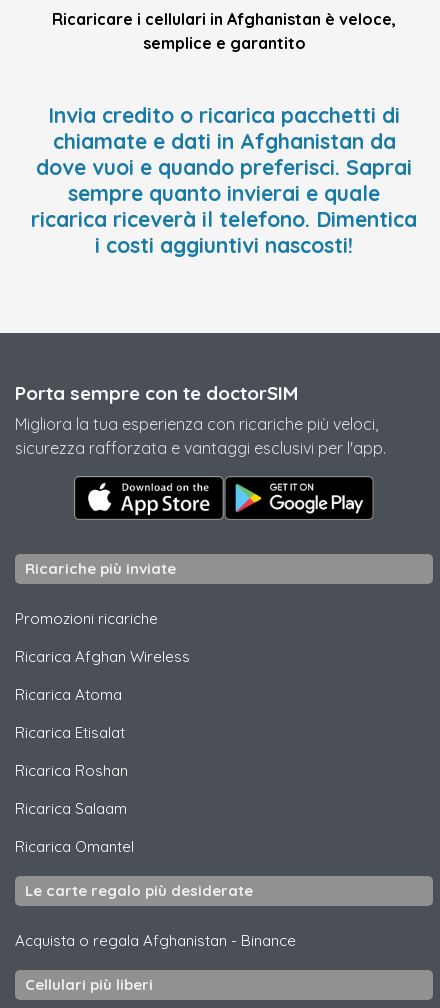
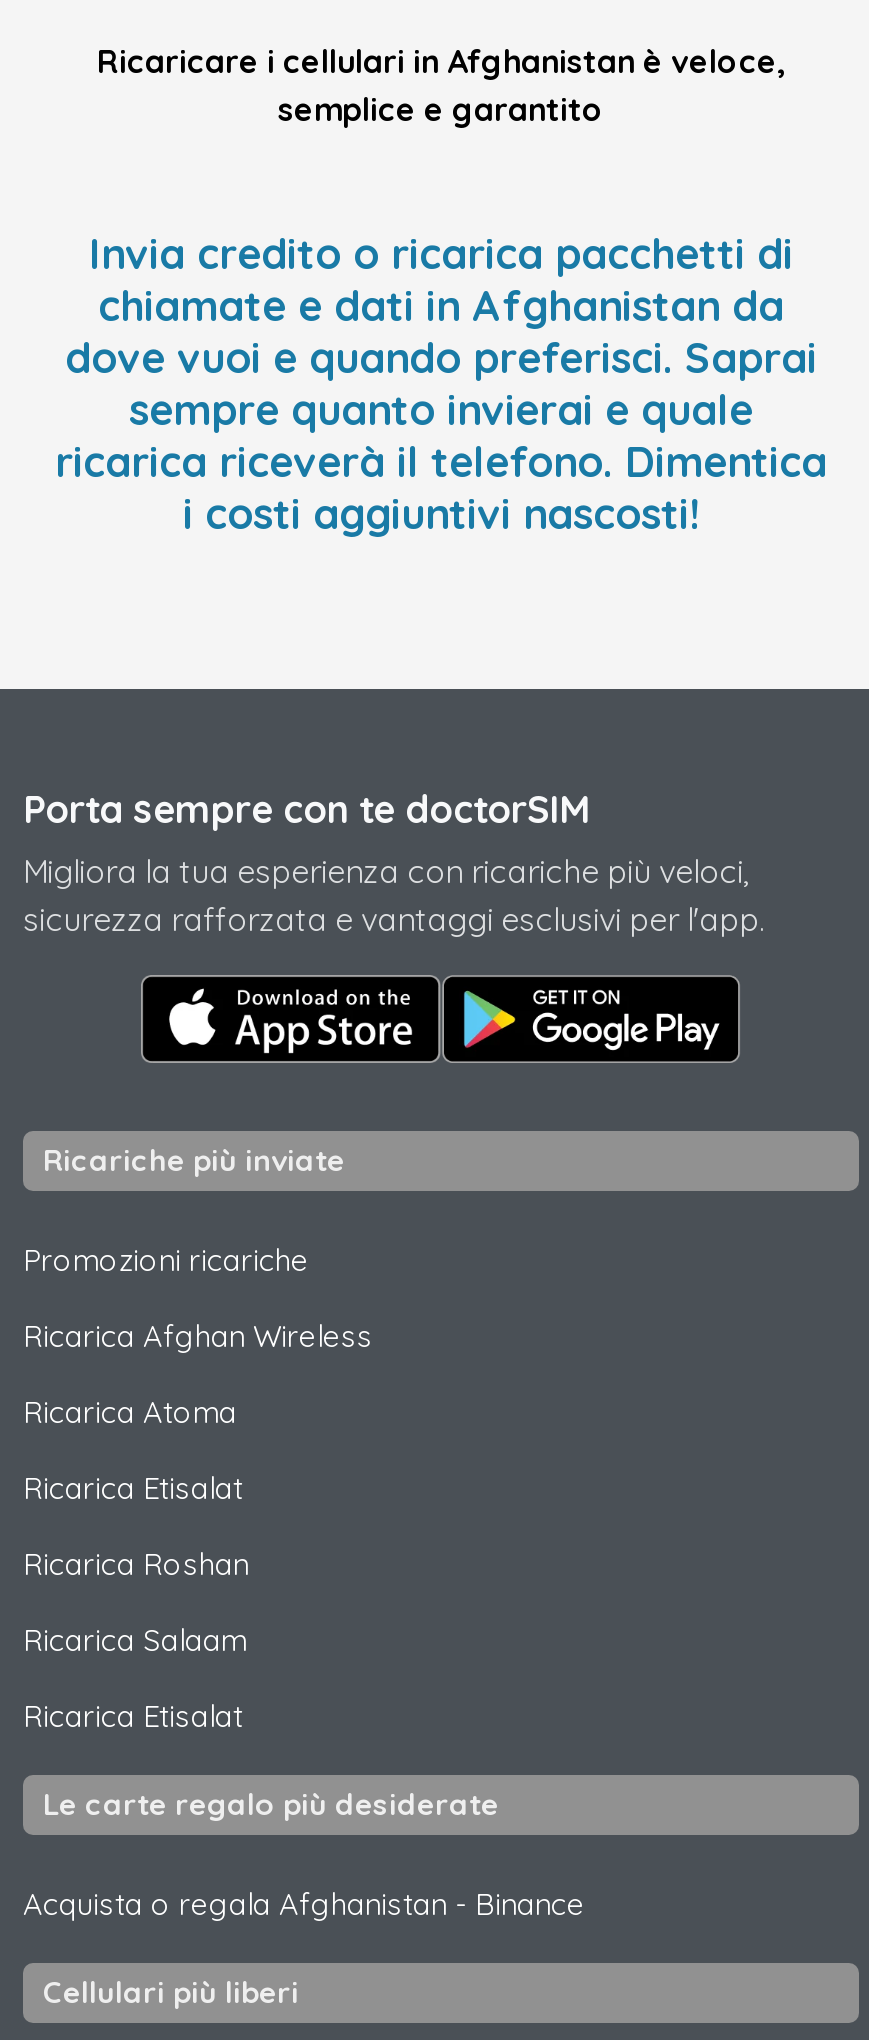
[15,837,134,856] Ricarica Omantel -> [23,1697,243,1735] Ricarica Etisalat

